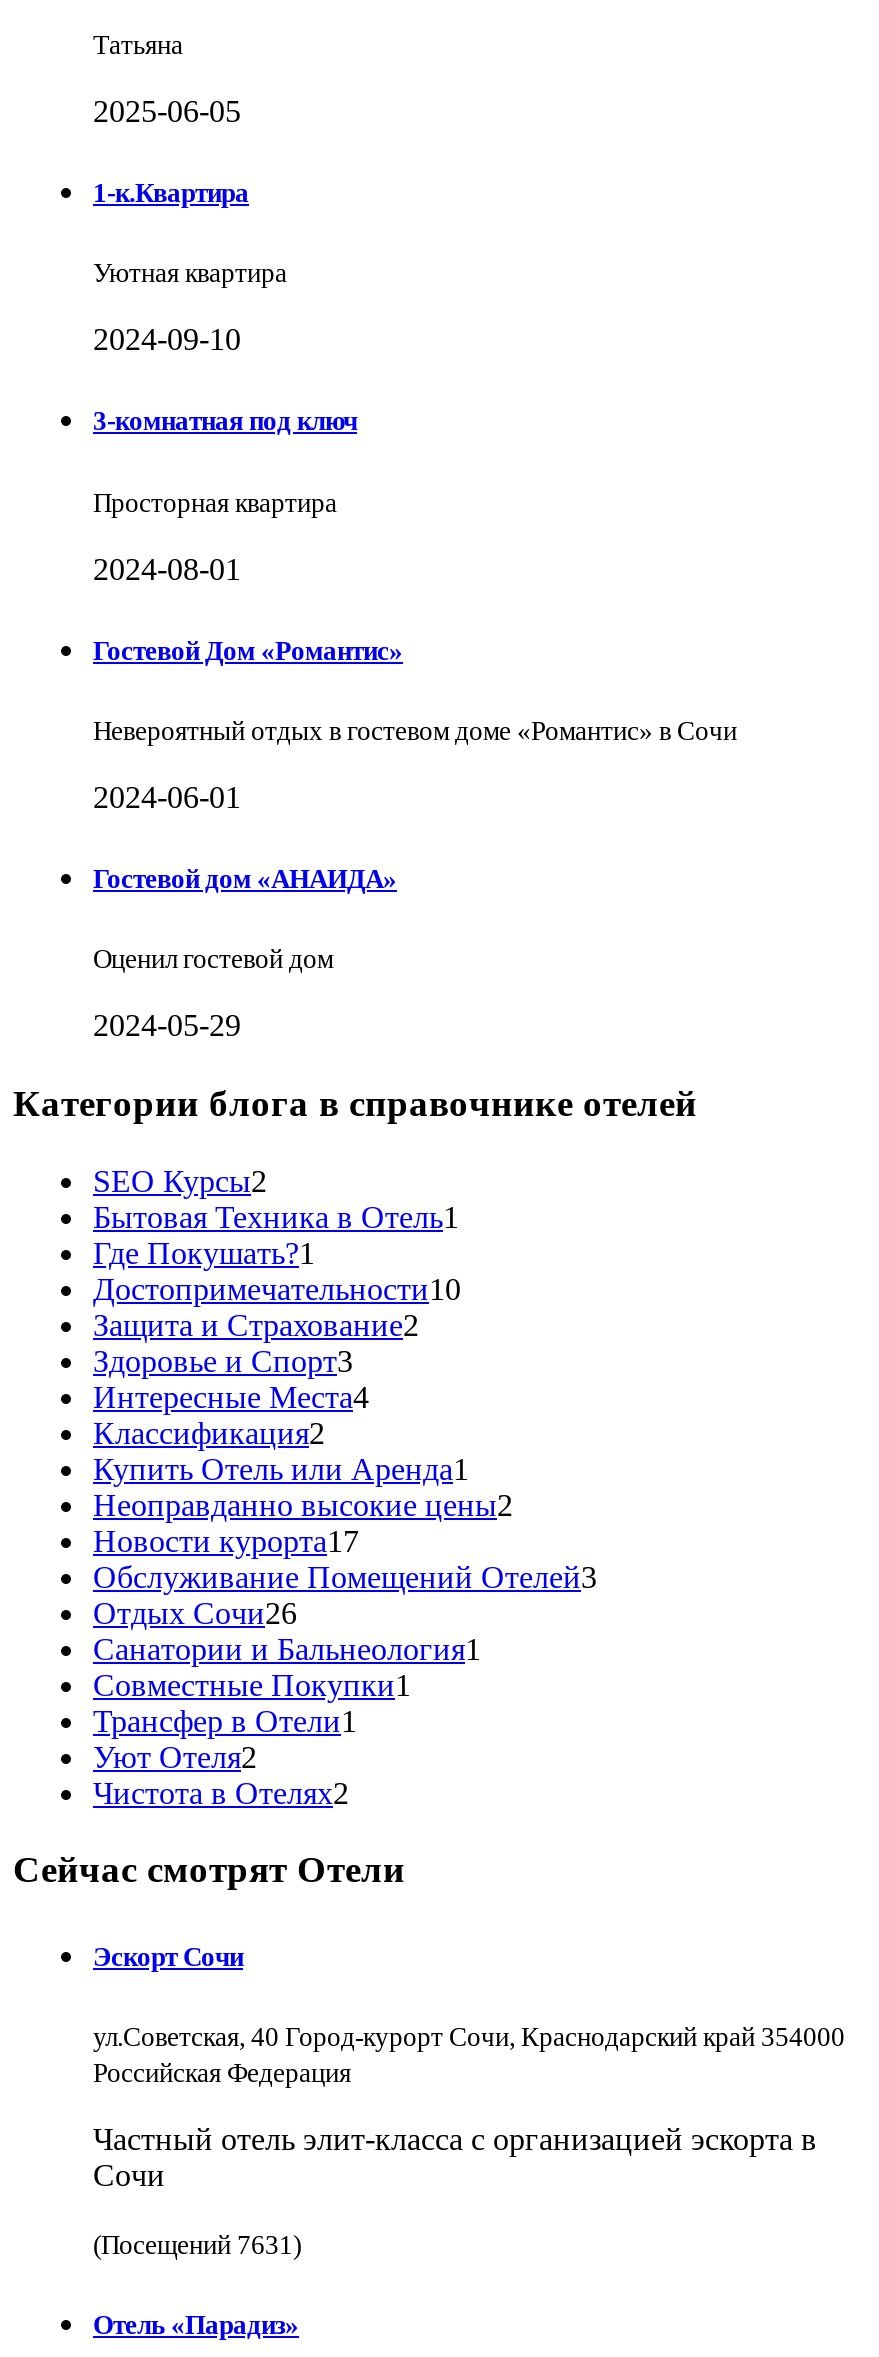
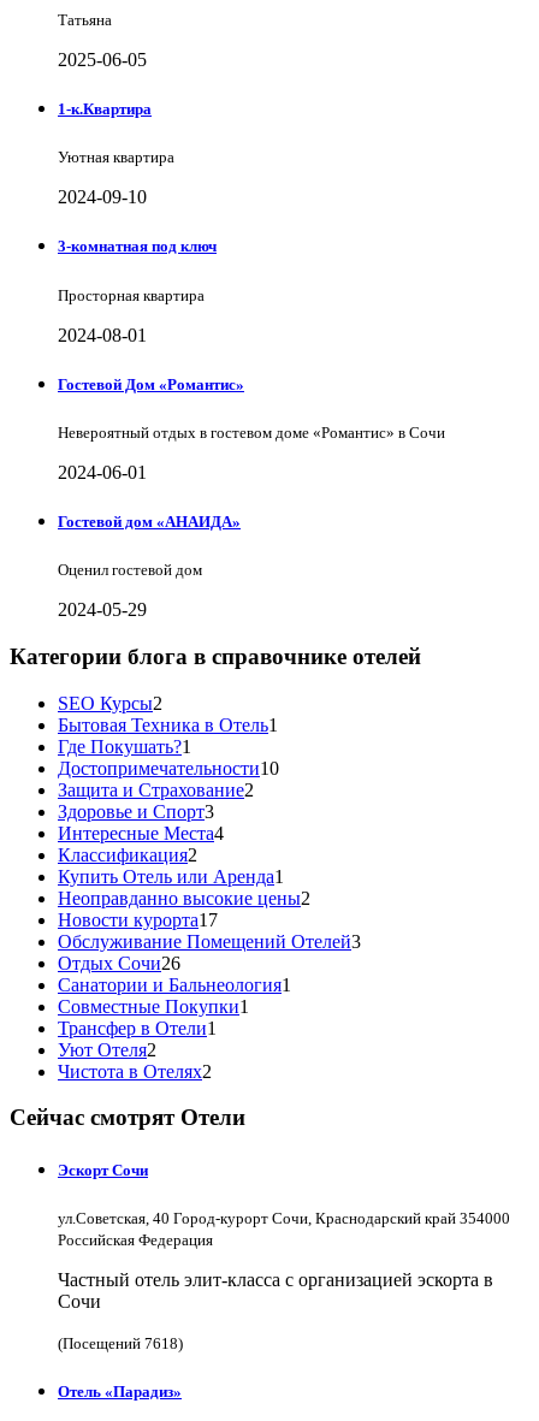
[93,2229,301,2259] (Посещений 7631) -> [58,1334,183,1352] (Посещений 7618)

